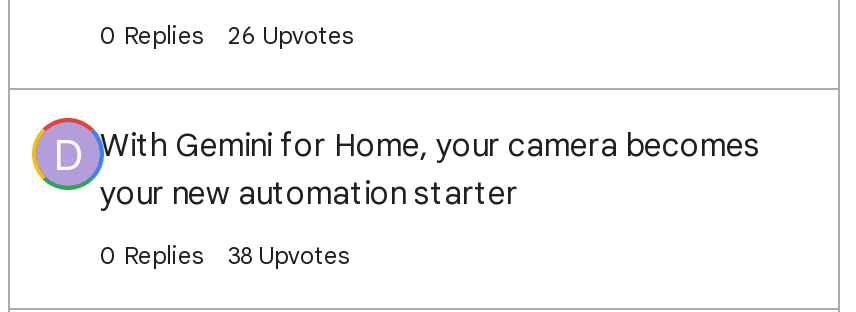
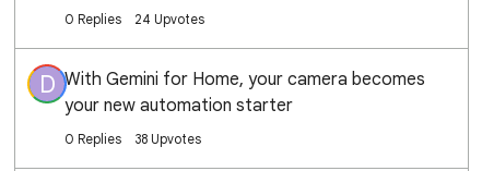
[228,20,354,50] 26 Upvotes -> [134,11,204,27] 24 Upvotes

